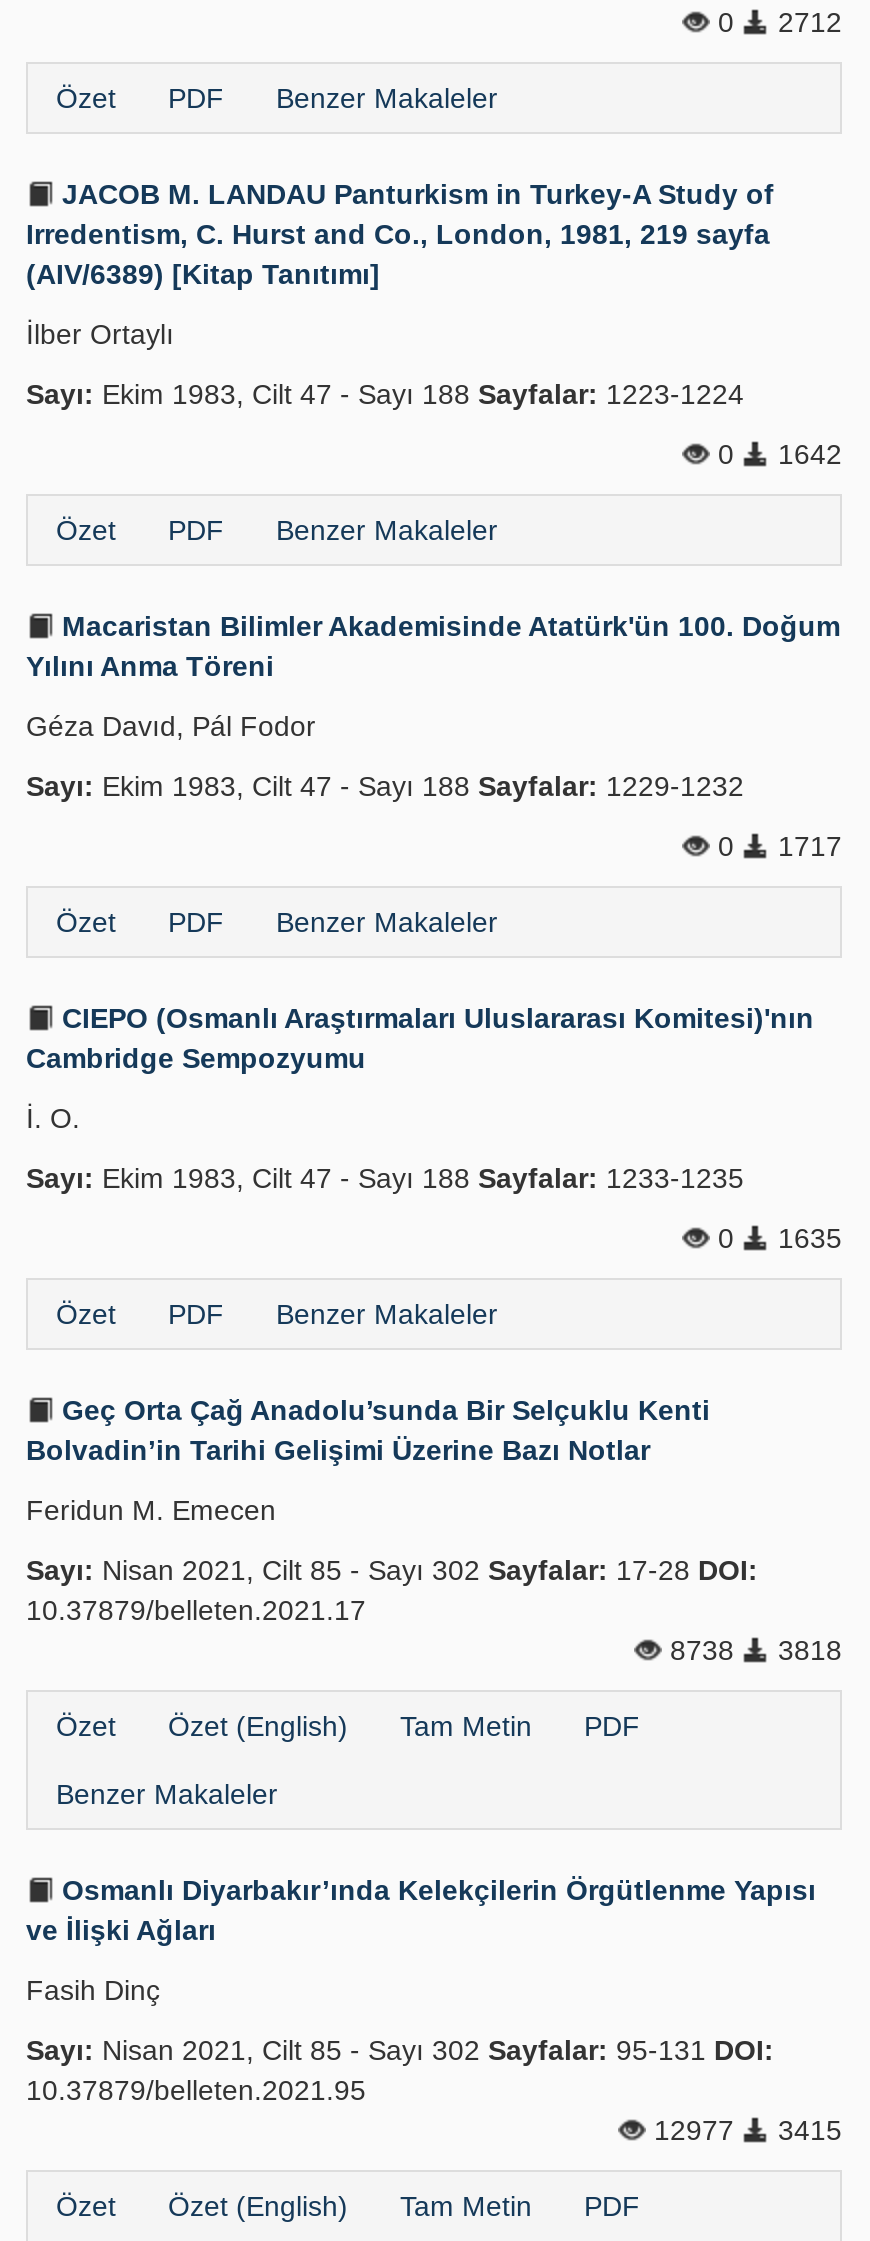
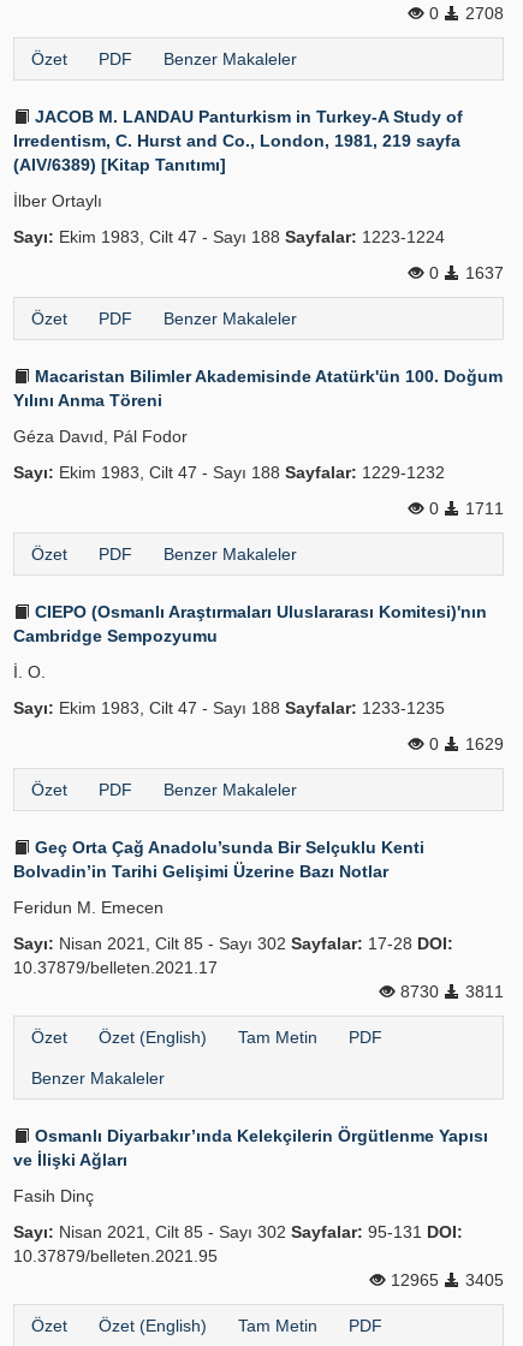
[710,6,842,38] 0 2712 -> [424,4,504,23] 0 2708
[710,438,842,470] 0 1642 -> [424,263,504,282] 0 1637
[710,830,842,862] 0 1717 -> [424,499,504,518] 0 1711
[710,1222,842,1254] 0 1635 -> [424,734,504,754] 0 1629
[662,1634,742,1666] 8738 -> [396,982,444,1001] 8730
[770,1634,842,1666] 3818 -> [460,982,504,1001] 3811
[646,2114,742,2146] 12977 -> [386,1270,444,1290] 12965
[770,2114,842,2146] 3415 -> [460,1270,504,1290] 3405

